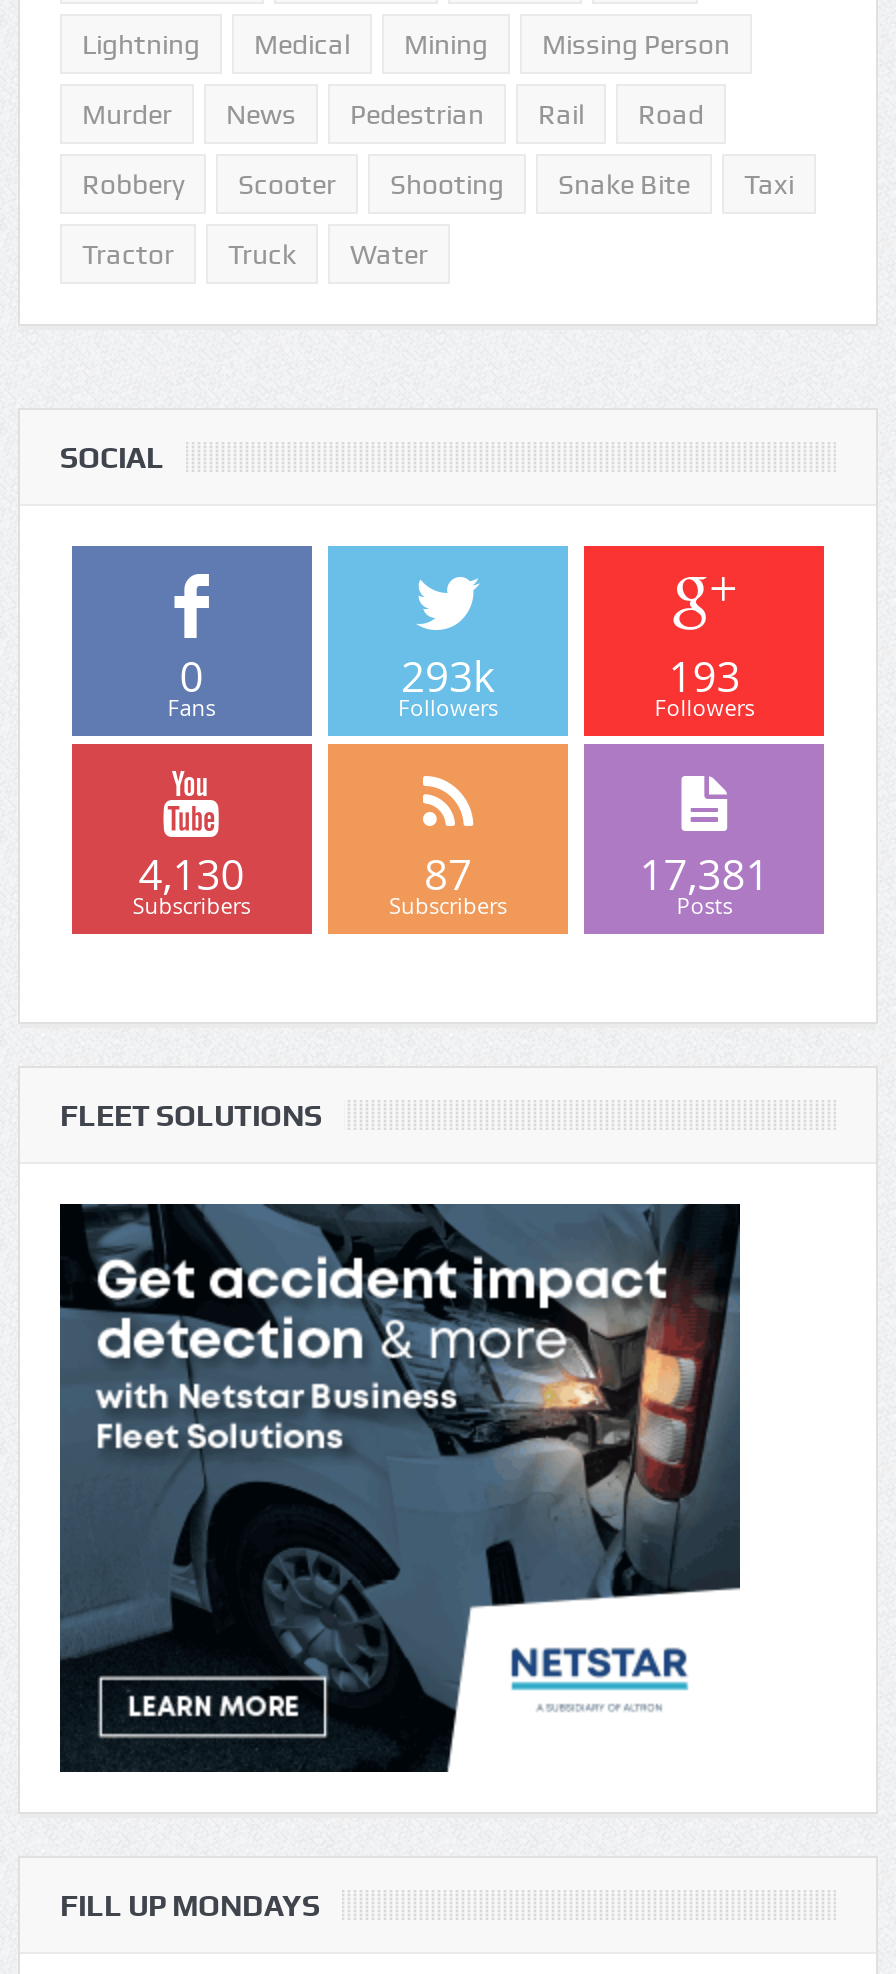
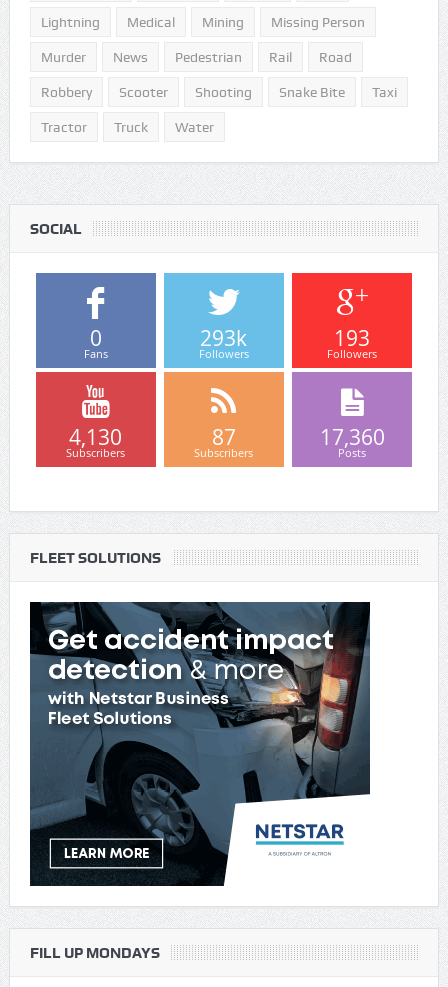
[640,846,770,902] 17,381 -> [320,423,385,451] 17,360

